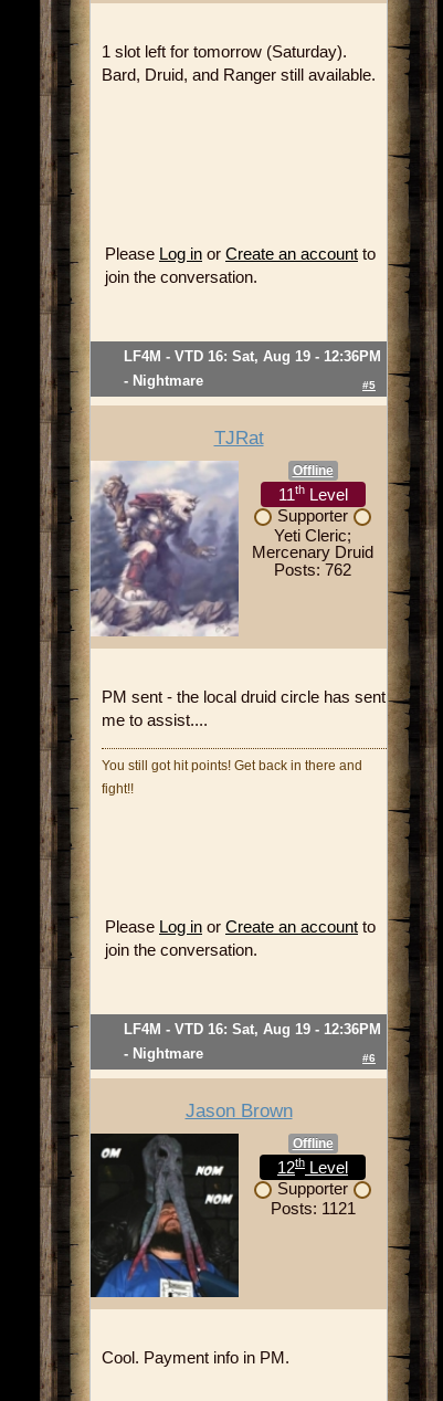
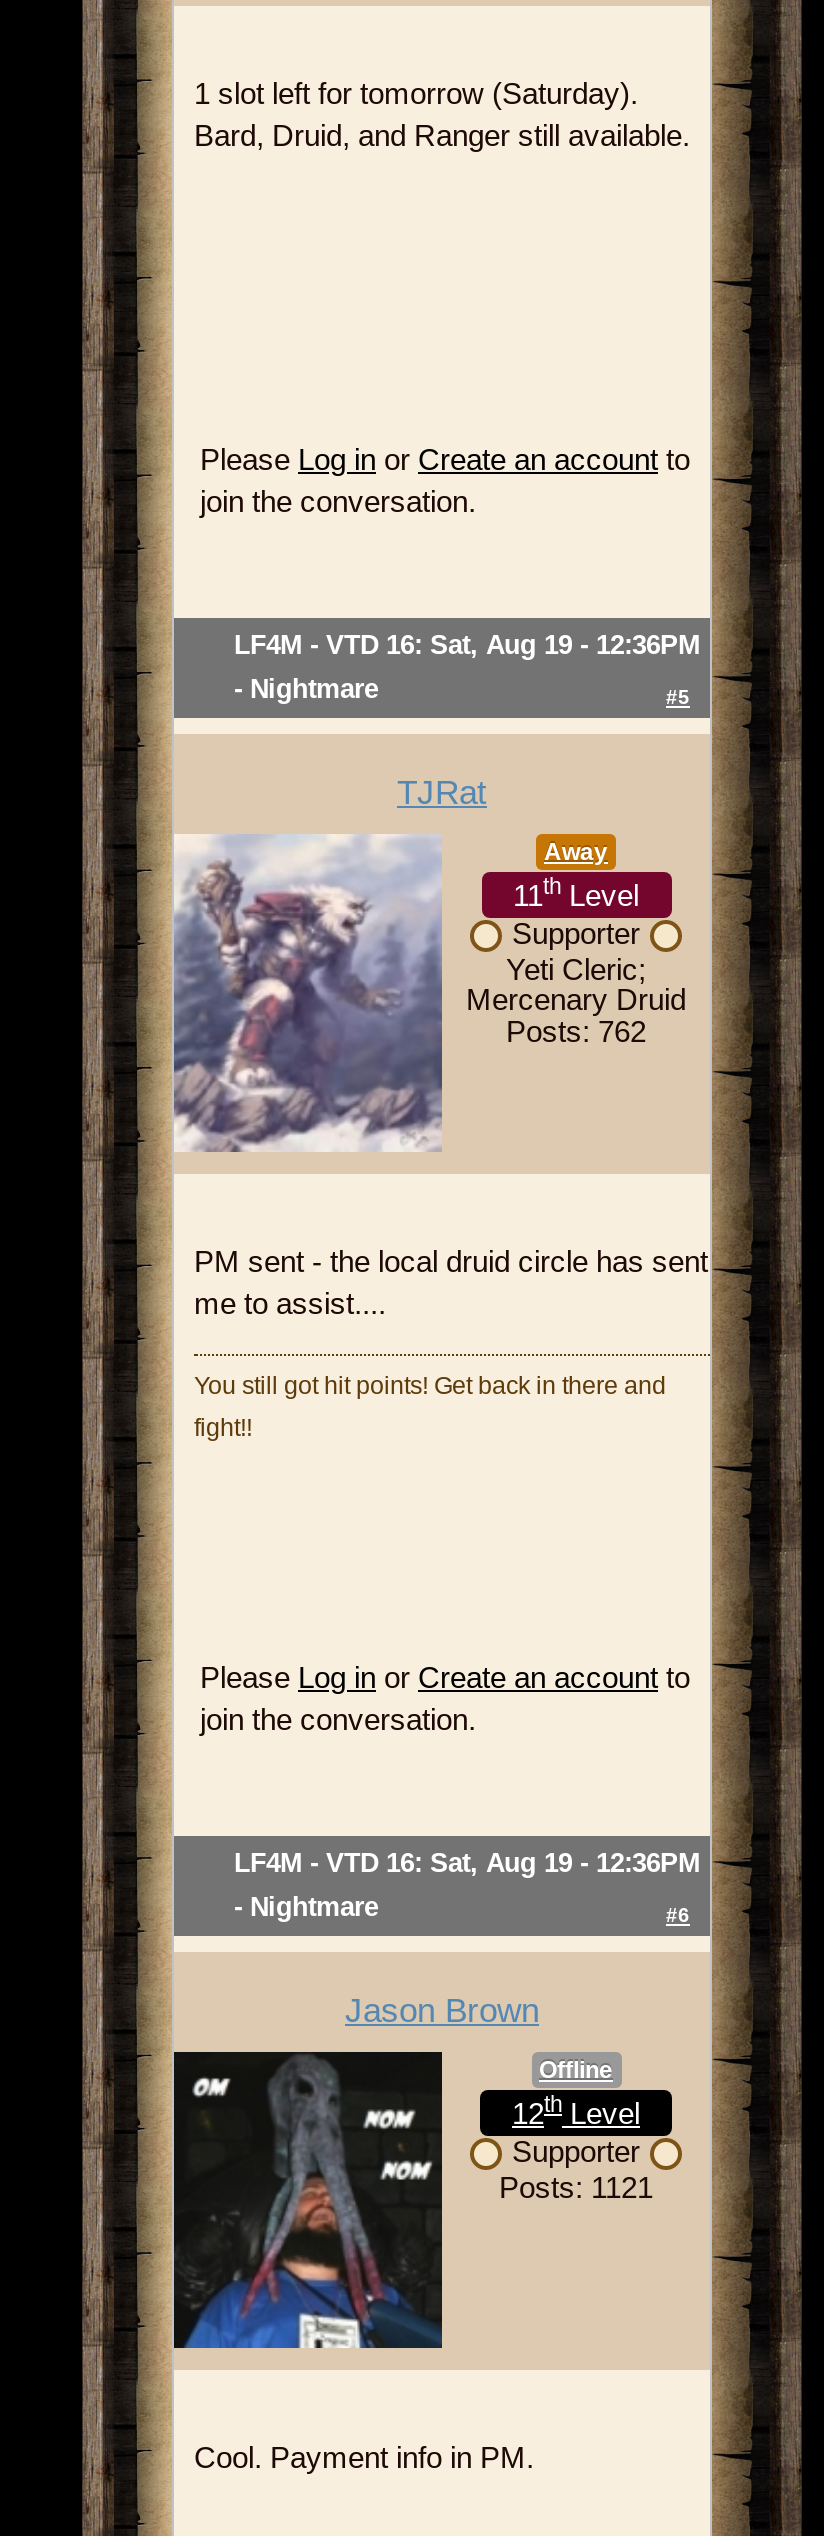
[292,462,333,478] Offline -> [544,837,608,865] Away

